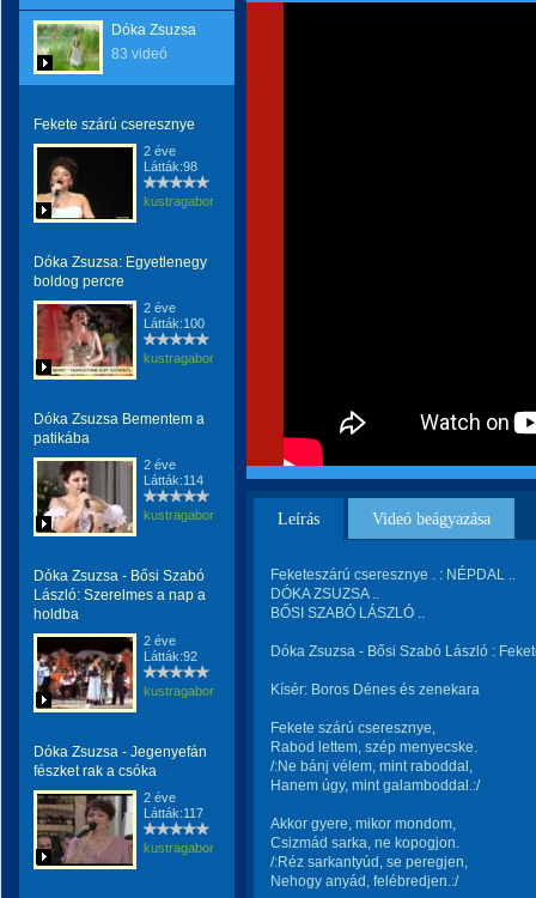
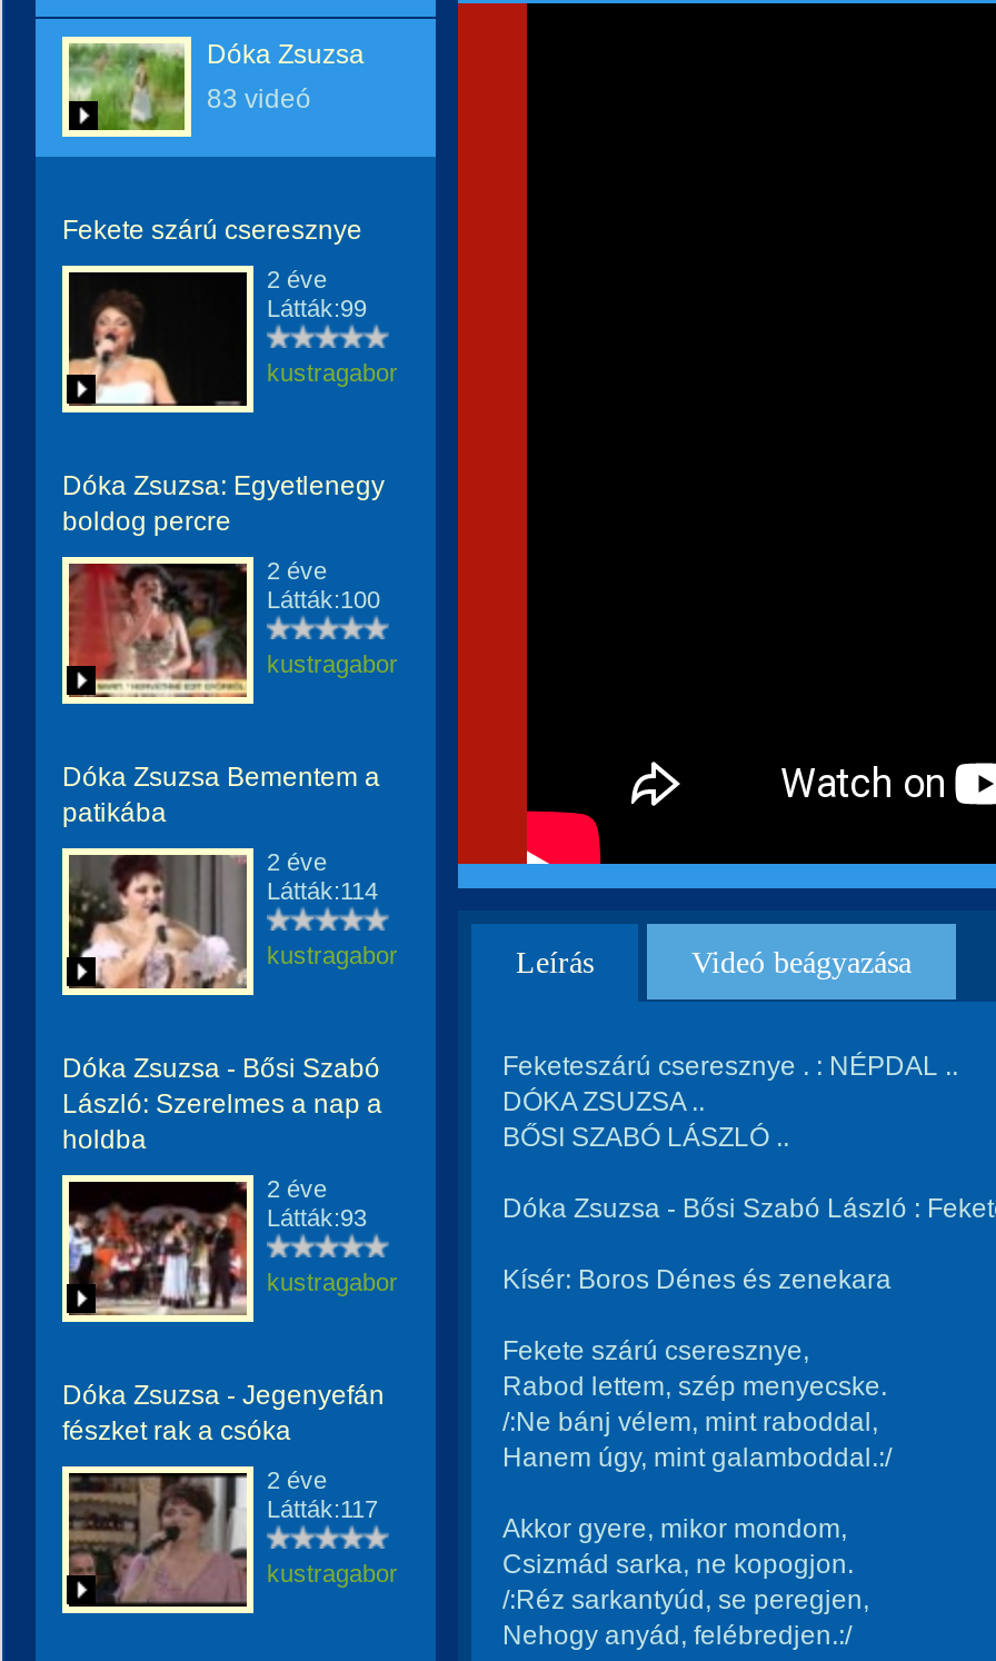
[144,159,197,174] Látták:98 -> [267,295,367,321] Látták:99
[144,649,197,663] Látták:92 -> [267,1204,367,1231] Látták:93

